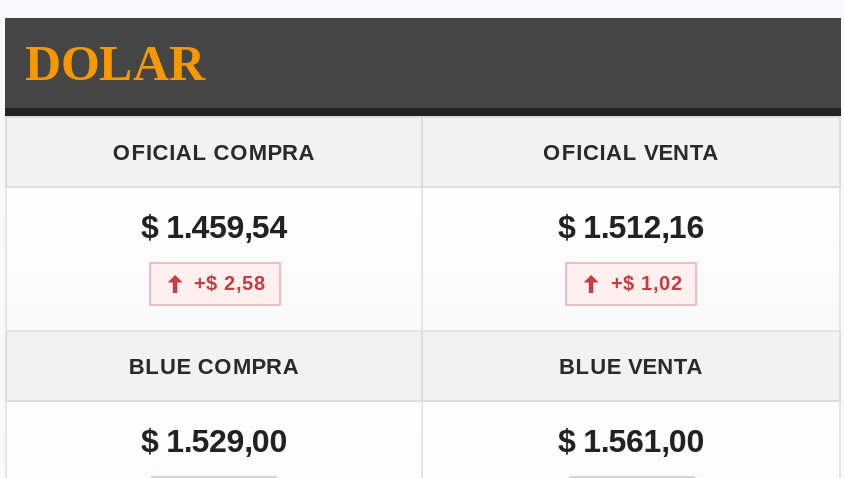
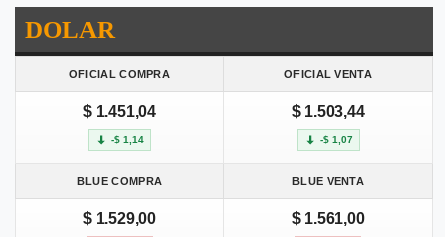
[141,210,287,244] $ 1.459,54 -> [83,103,156,120] $ 1.451,04
[558,210,704,244] $ 1.512,16 -> [291,103,364,120] $ 1.503,44
[194,272,266,294] +$ 2,58 -> [111,134,144,145] -$ 1,14
[611,272,683,294] +$ 1,02 -> [319,134,352,145] -$ 1,07

